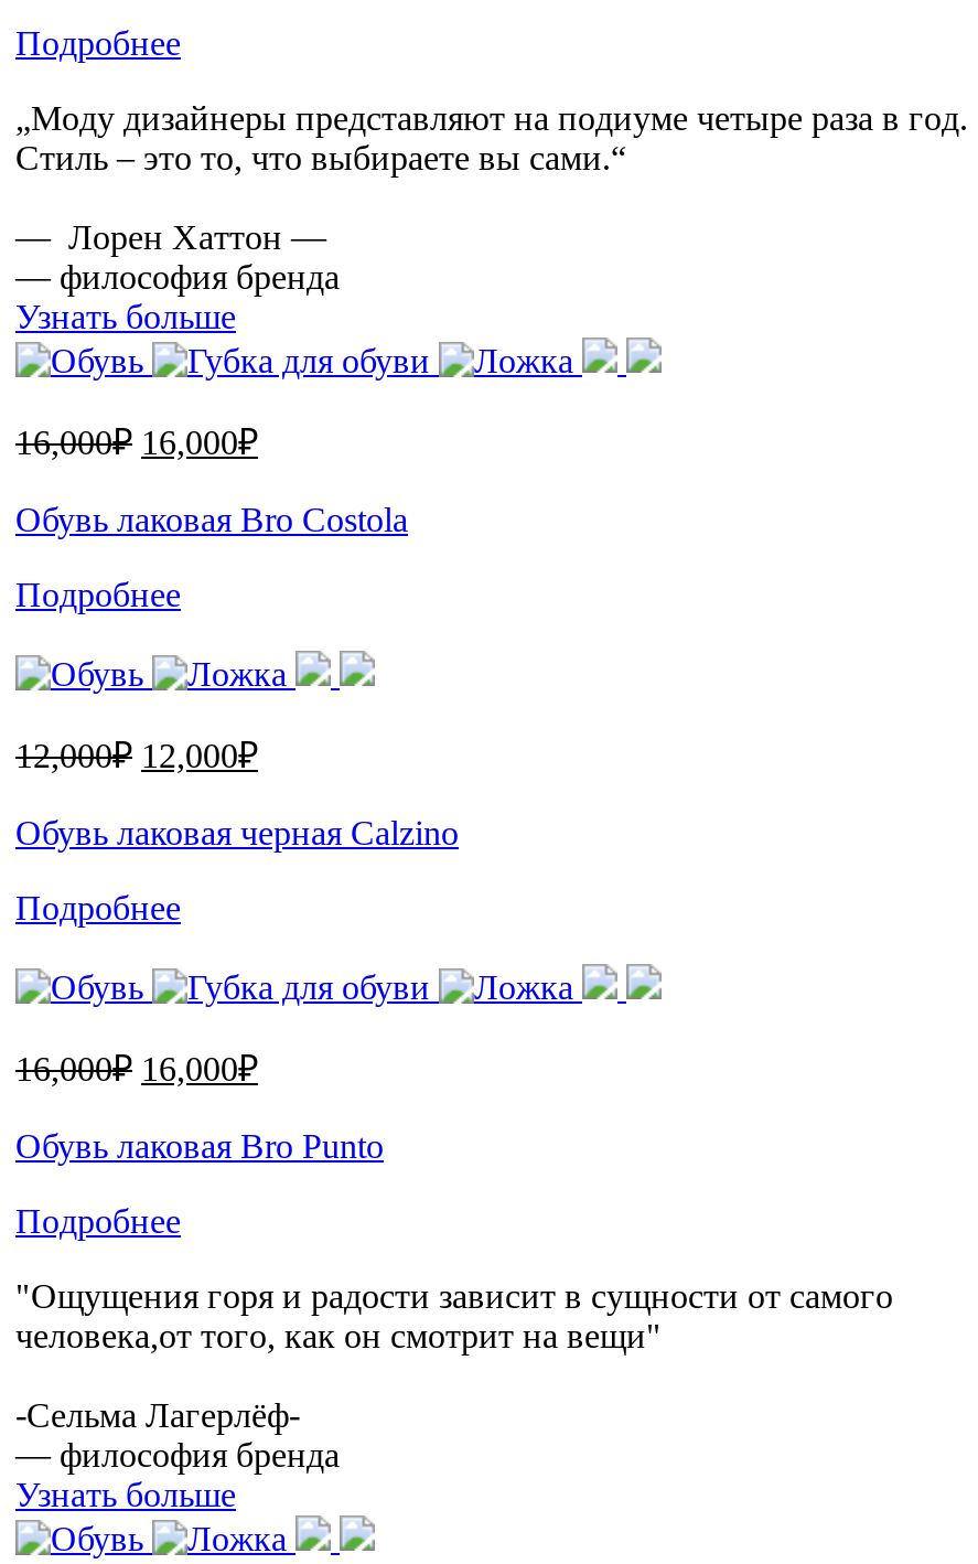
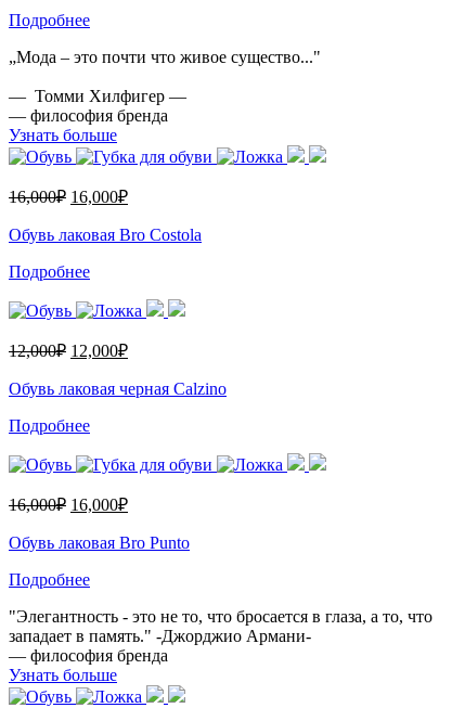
[15,99,968,176] „Моду дизайнеры представляют на подиуме четыре раза в год. | Стиль – это то, что выбираете вы сами.“ -> [9,48,321,66] „Мода – это почти что живое существо..."
[15,218,326,256] — Лорен Хаттон — -> [9,87,191,105] — Томми Хилфигер —
[15,1277,893,1434] "Ощущения горя и радости зависит в сущности от самого | человека,от того, как он смотрит на вещи" | -Сельма Лагерлёф- -> [9,607,432,645] "Элегантность - это не то, что бросается в глаза, а то, что | западает в память." -Джорджио Армани-

